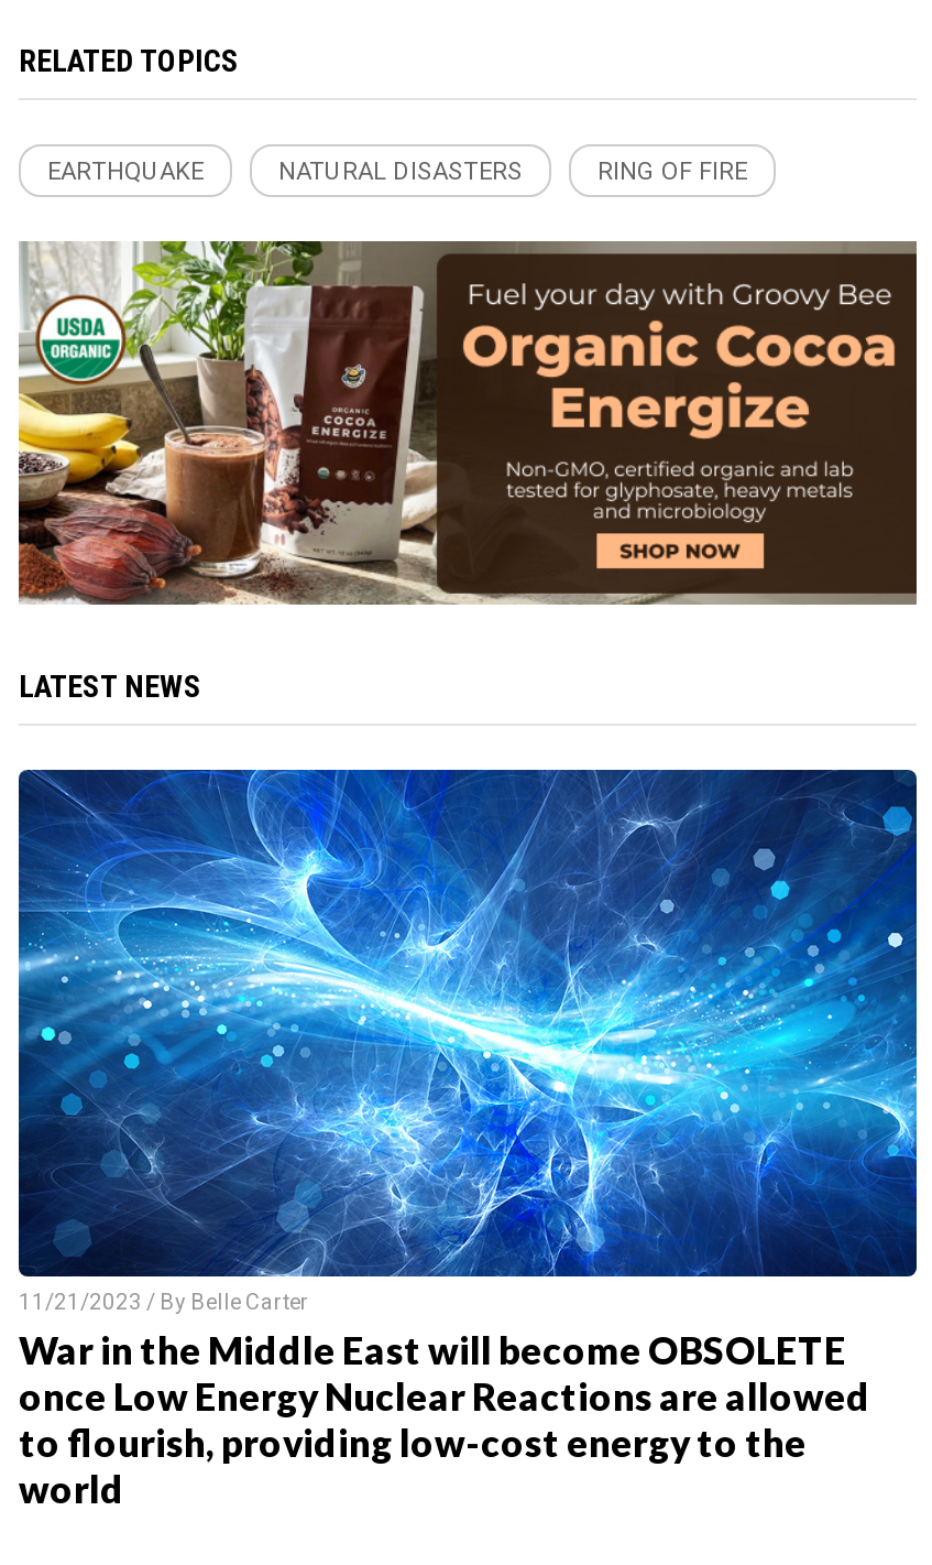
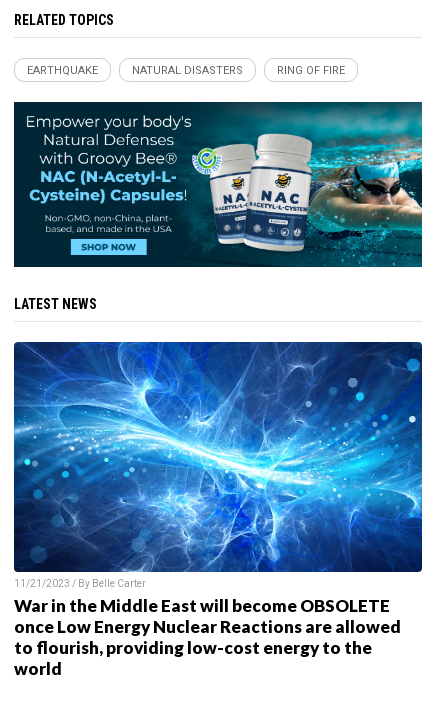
[17,239,919,607] [image] -> [13,101,423,268] [image]

